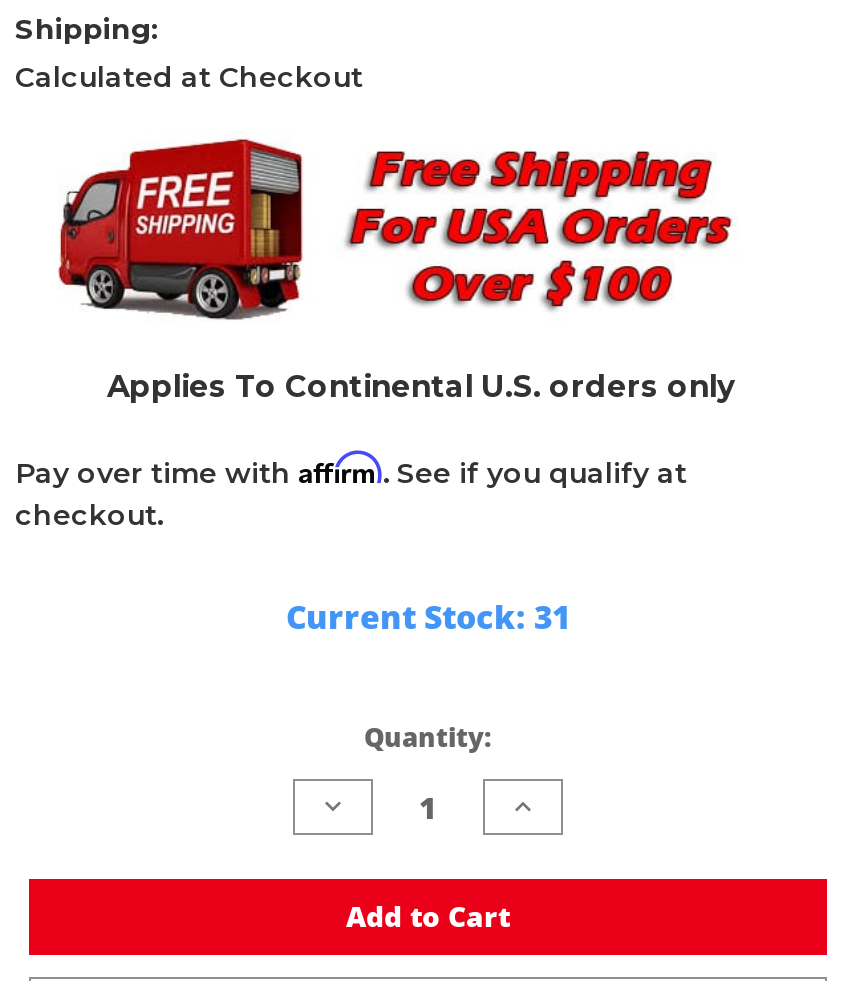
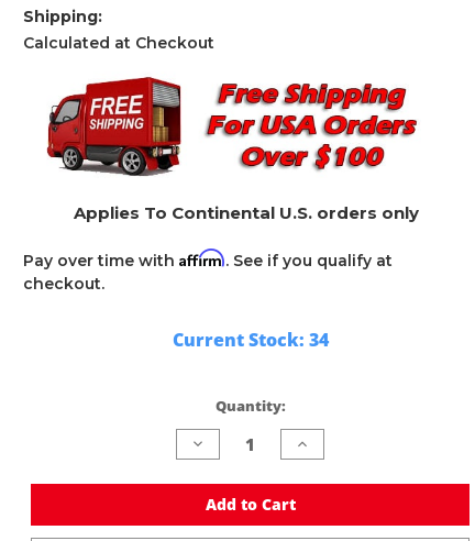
[286,595,570,639] Current Stock: 31 -> [172,328,328,352] Current Stock: 34

